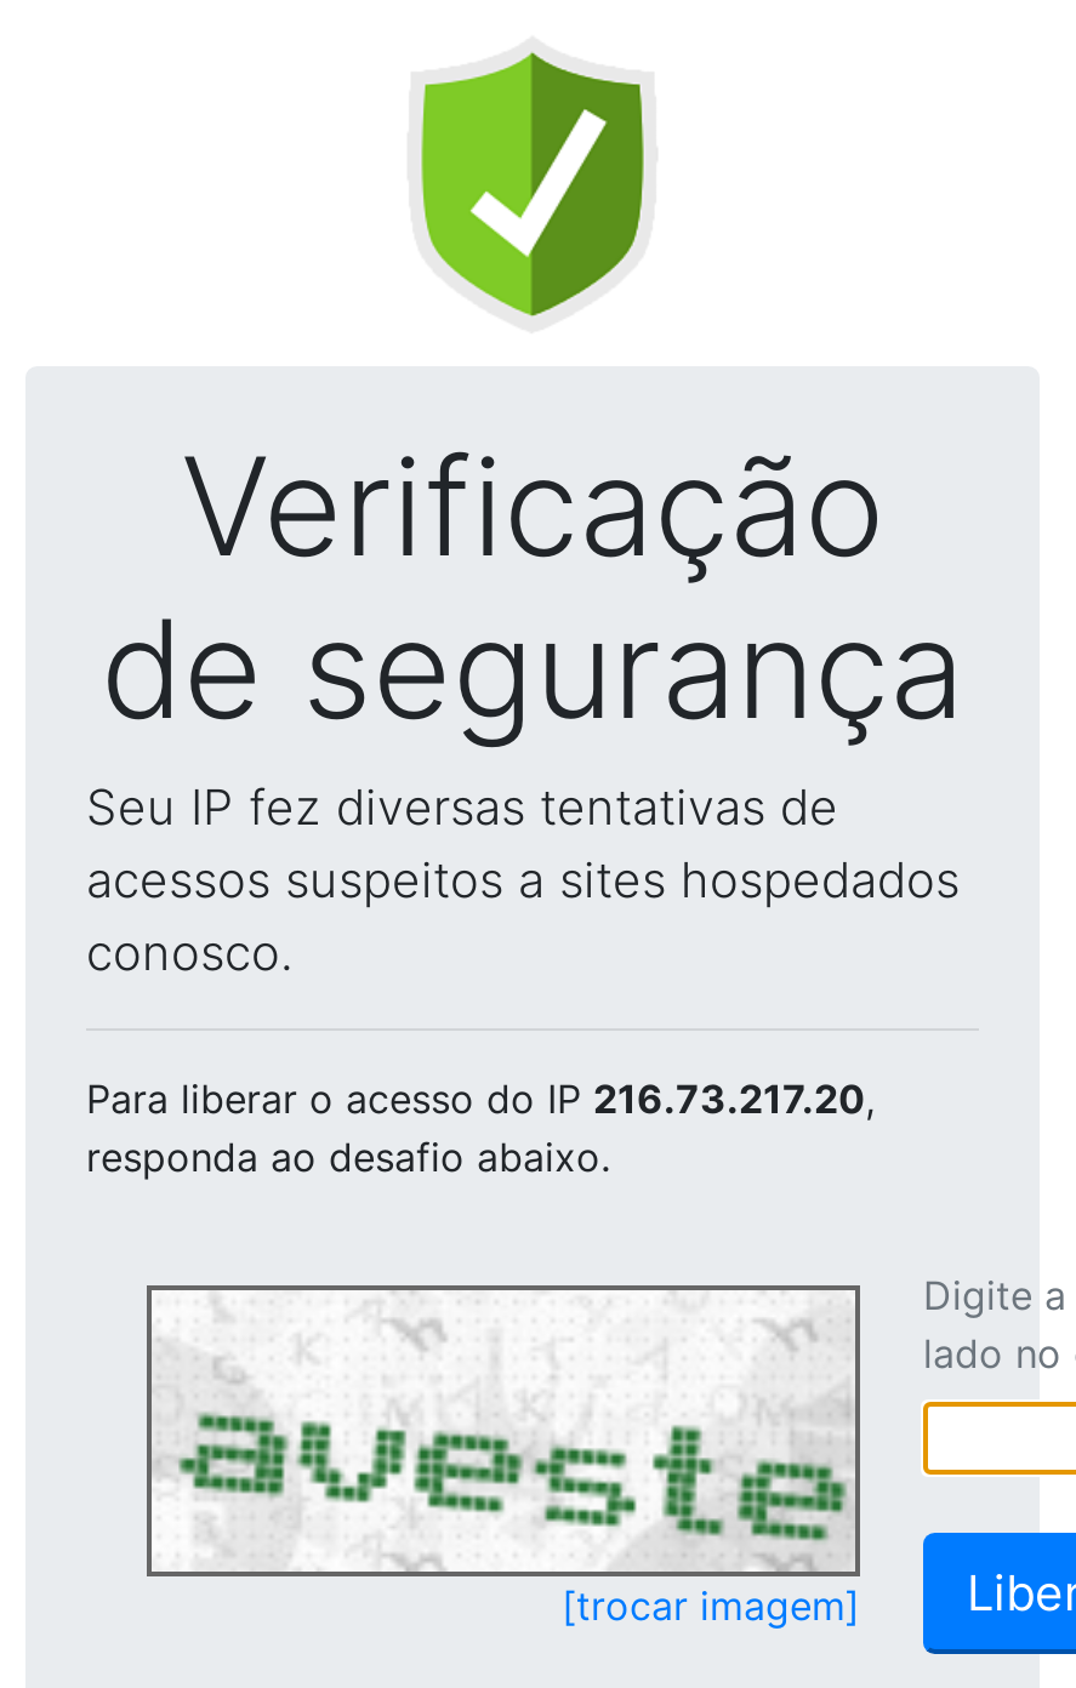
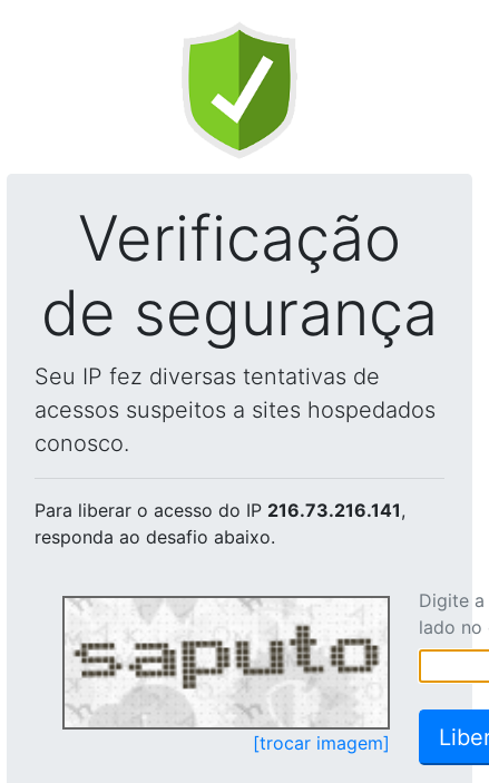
[86,1074,875,1123] Para liberar o acesso do IP 216.73.217.20, -> [35,499,405,521] Para liberar o acesso do IP 216.73.216.141,
[156,1293,850,1567] [image] -> [68,600,387,726] [image]

